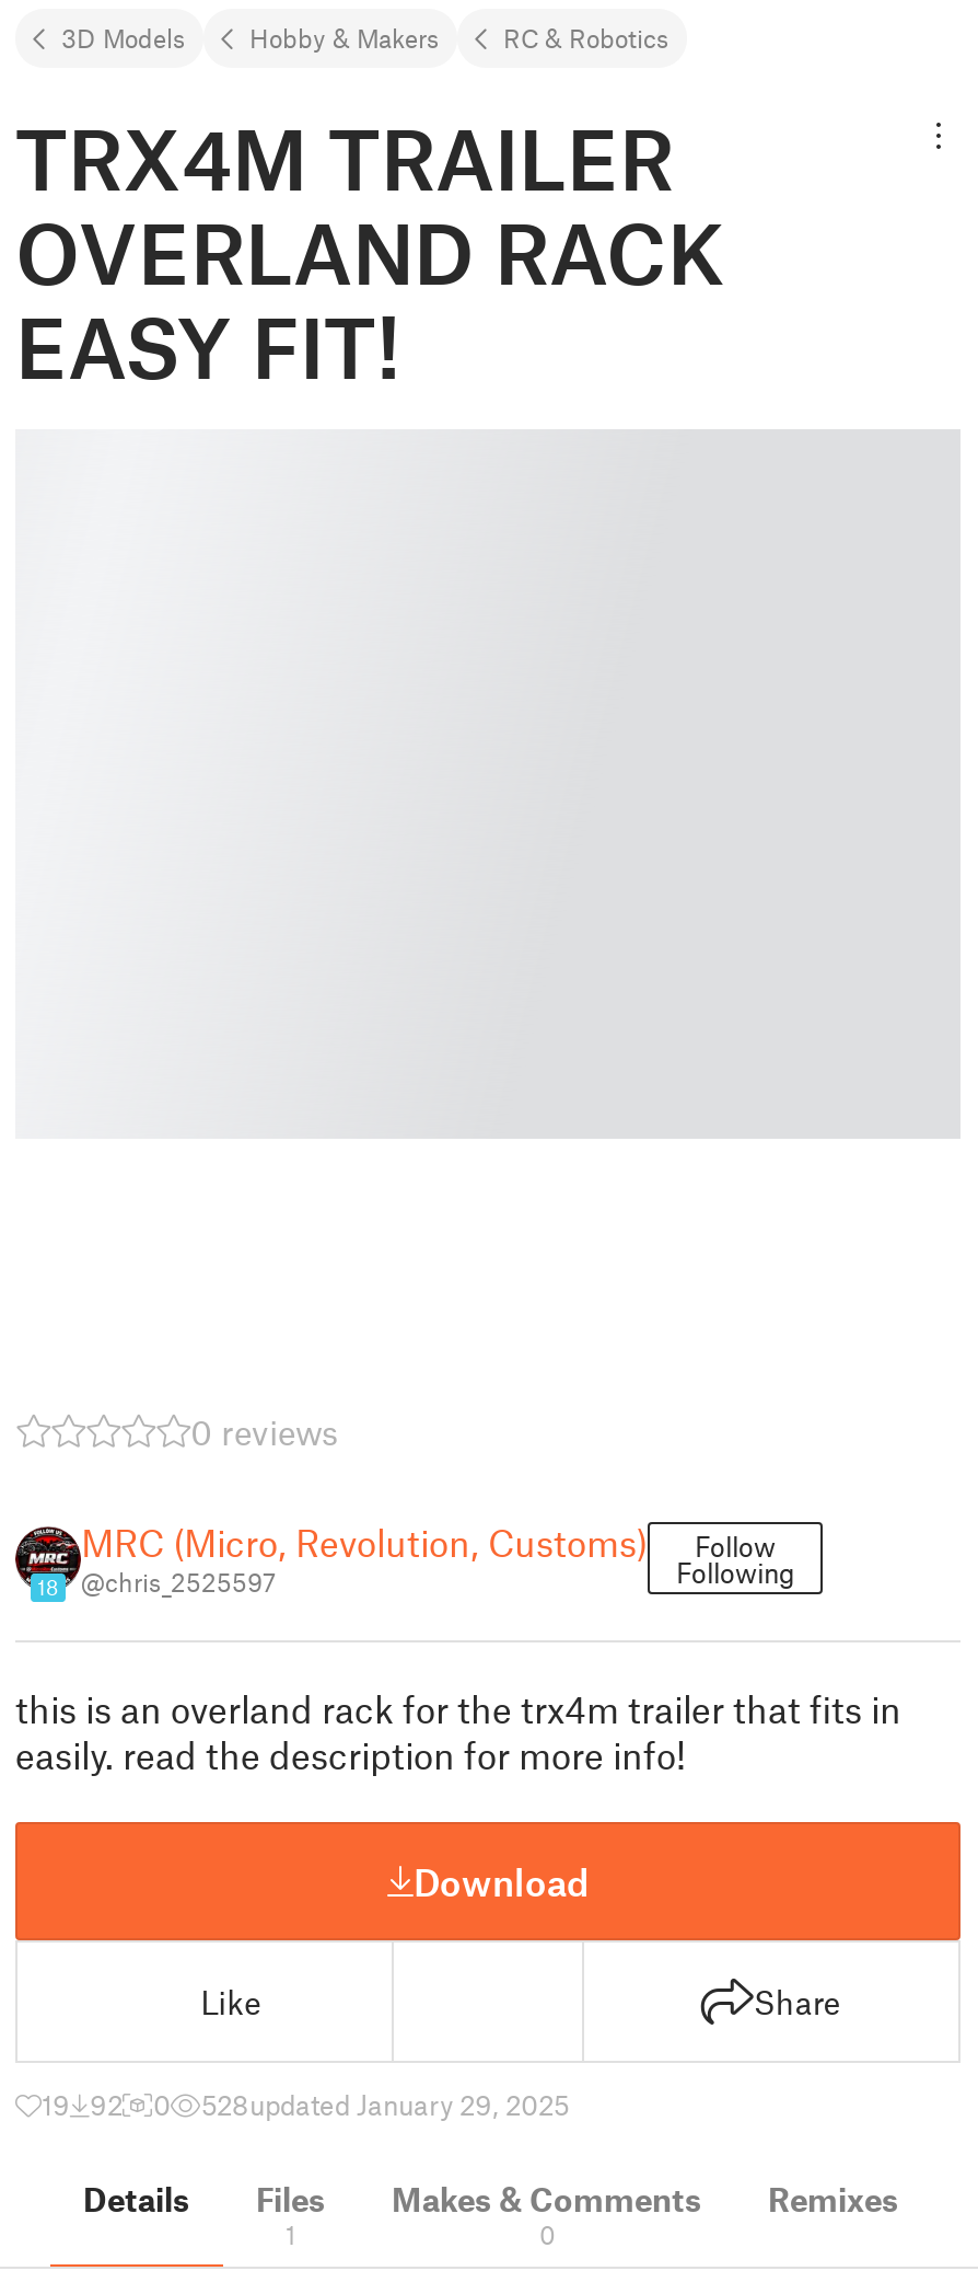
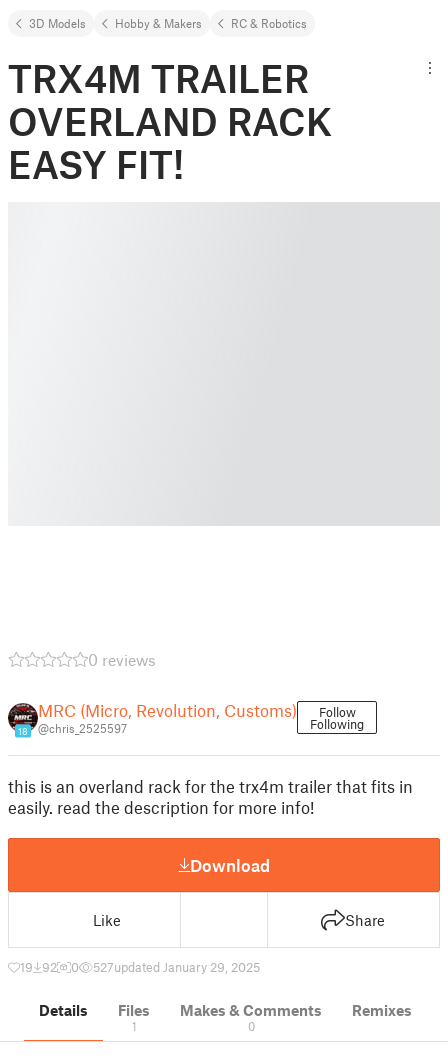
[201,2087,569,2122] 528updated January 29, 2025 -> [93,959,260,975] 527updated January 29, 2025

